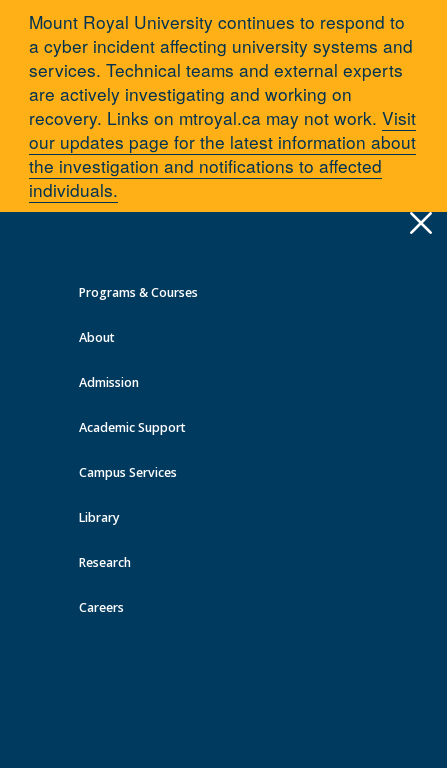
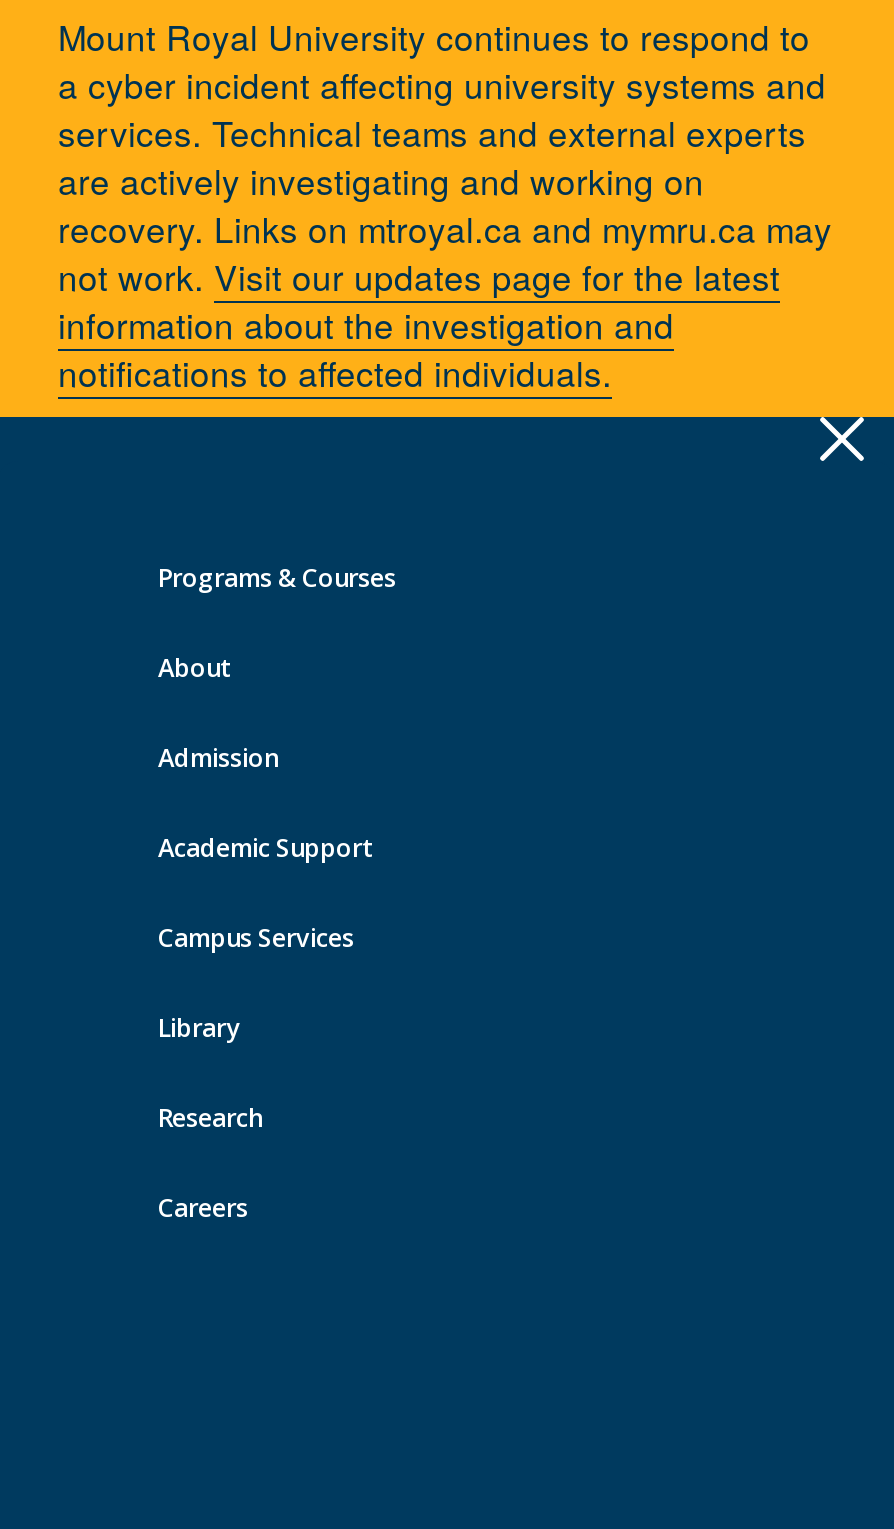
[29,105,416,202] recovery. Links on mtroyal.ca may not work. Visit | our updates page for the latest information about | the investigation and notifications to affected | individuals. -> [58,203,832,397] recovery. Links on mtroyal.ca and mymru.ca may | not work. Visit our updates page for the latest | information about the investigation and | notifications to affected individuals.

